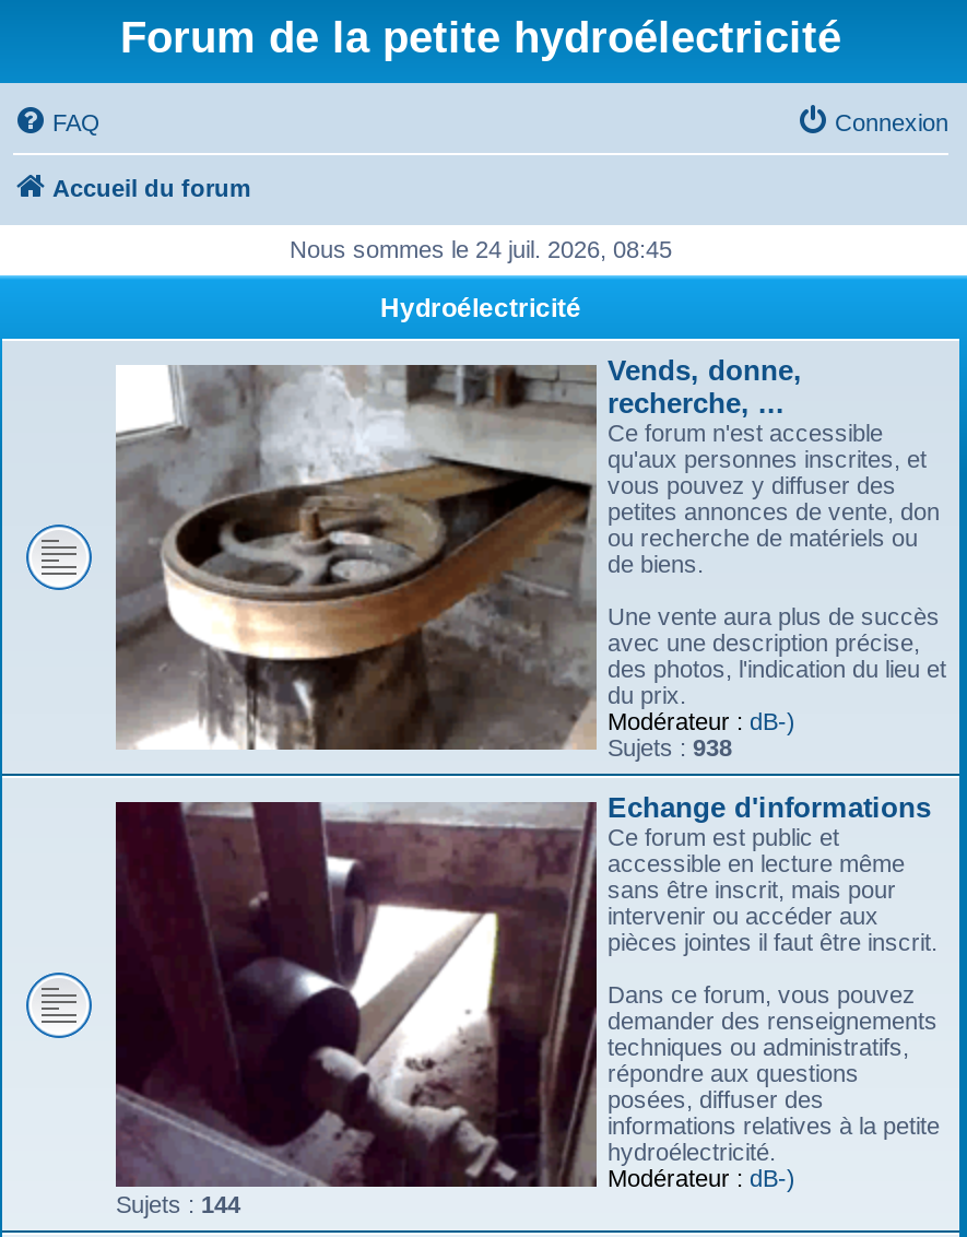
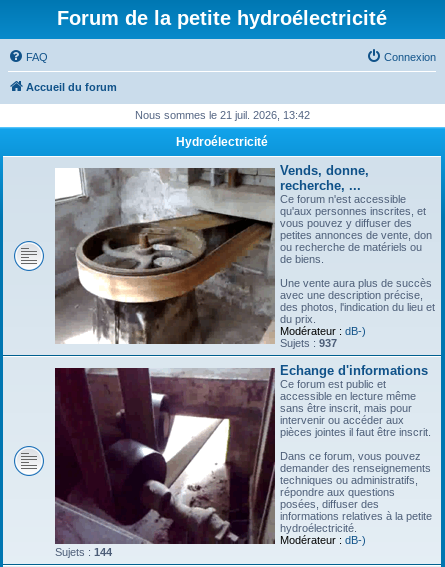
[290,236,672,262] Nous sommes le 24 juil. 2026, 08:45 -> [134,109,309,121] Nous sommes le 21 juil. 2026, 13:42
[608,734,732,761] Sujets : 938 -> [280,337,337,349] Sujets : 937

